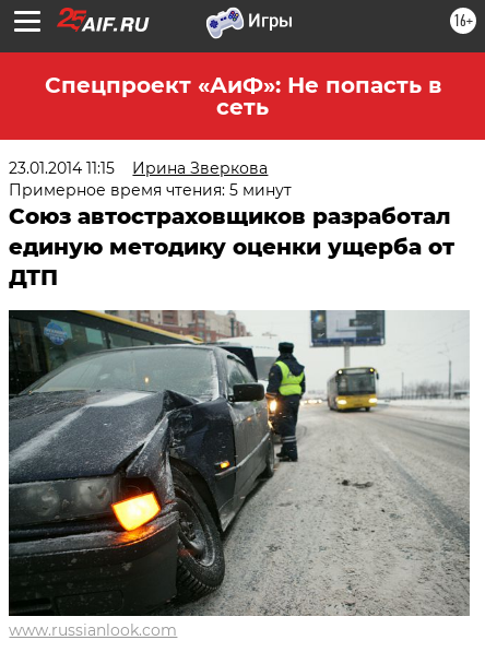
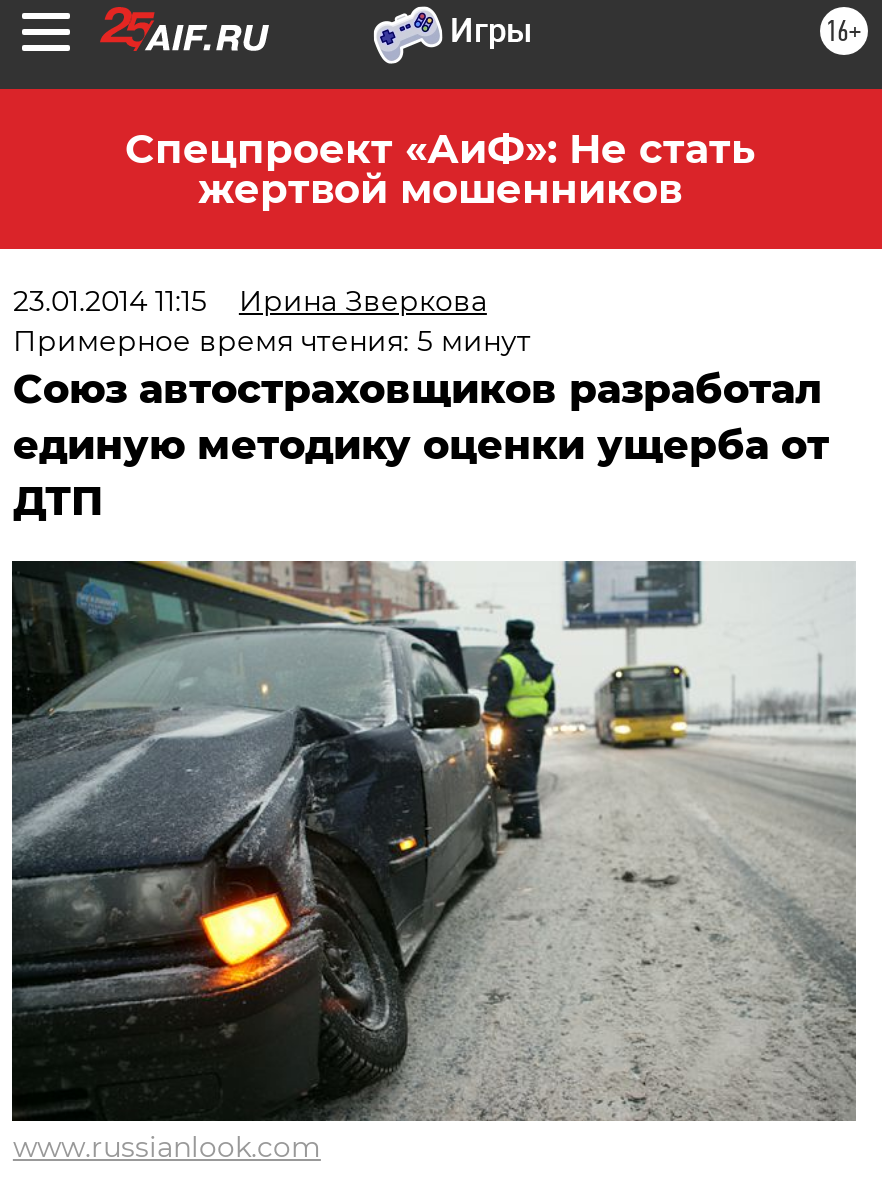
[44,72,441,120] Спецпроект «АиФ»: Не попасть в | сеть -> [125,125,755,213] Спецпроект «АиФ»: Не стать | жертвой мошенников

